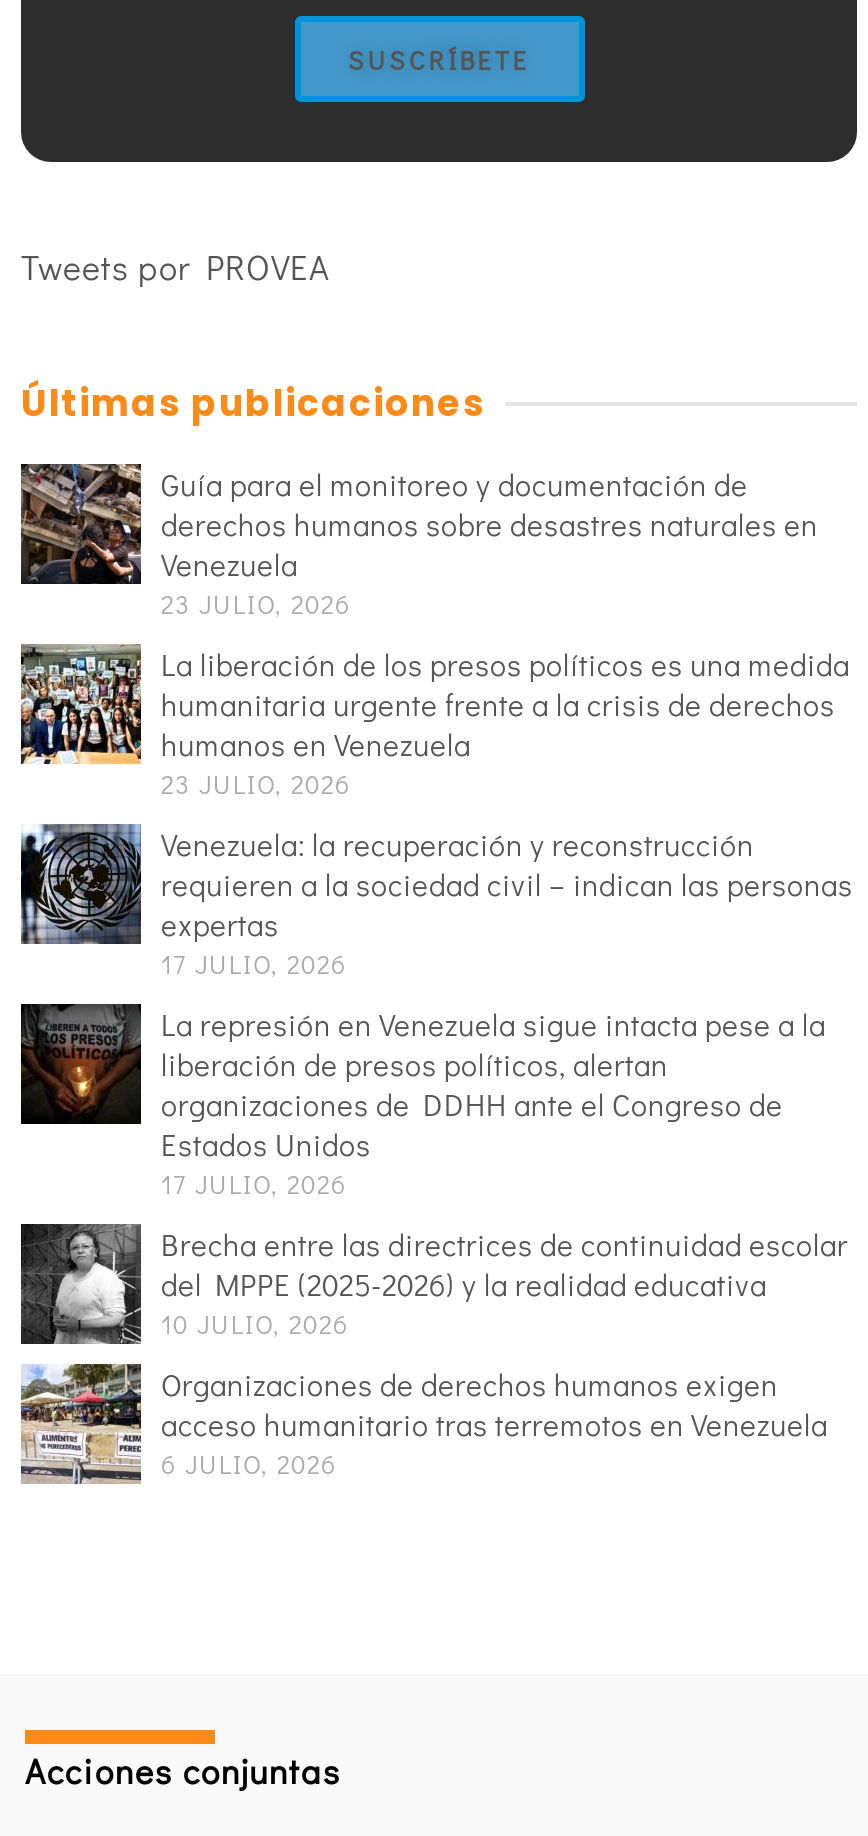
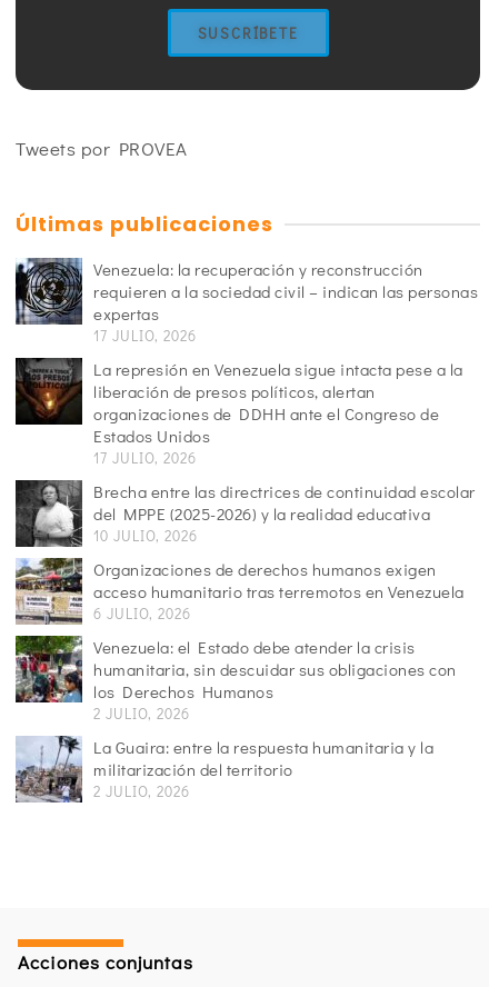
[19,462,850,801] [image] | Guía para el monitoreo y documentación de | derechos humanos sobre desastres naturales en | Venezuela | 23 JULIO, 2026 | La liberación de los presos políticos es una medida | humanitaria urgente frente a la crisis de derechos | humanos en Venezuela | 23 JULIO, 2026 -> none
[19,646,133,766] [image] -> none
moved [17,820,853,1481] -> [13,256,478,623]: [image] | Venezuela: la recuperación y reconstrucción | requieren a la sociedad civil – indican las personas | ... | acceso humanitario tras terremotos en Venezuela | 6 JULIO, 2026
none -> [14,635,456,801] [image] | Venezuela: el Estado debe atender la crisis | humanitaria, sin descuidar sus obligaciones con | los Derechos Humanos | 2 JULIO, 2026 | La Guaira: entre la respuesta humanitaria y la | militarización del territorio | 2 JULIO, 2026
none -> [16,735,78,802] [image]

